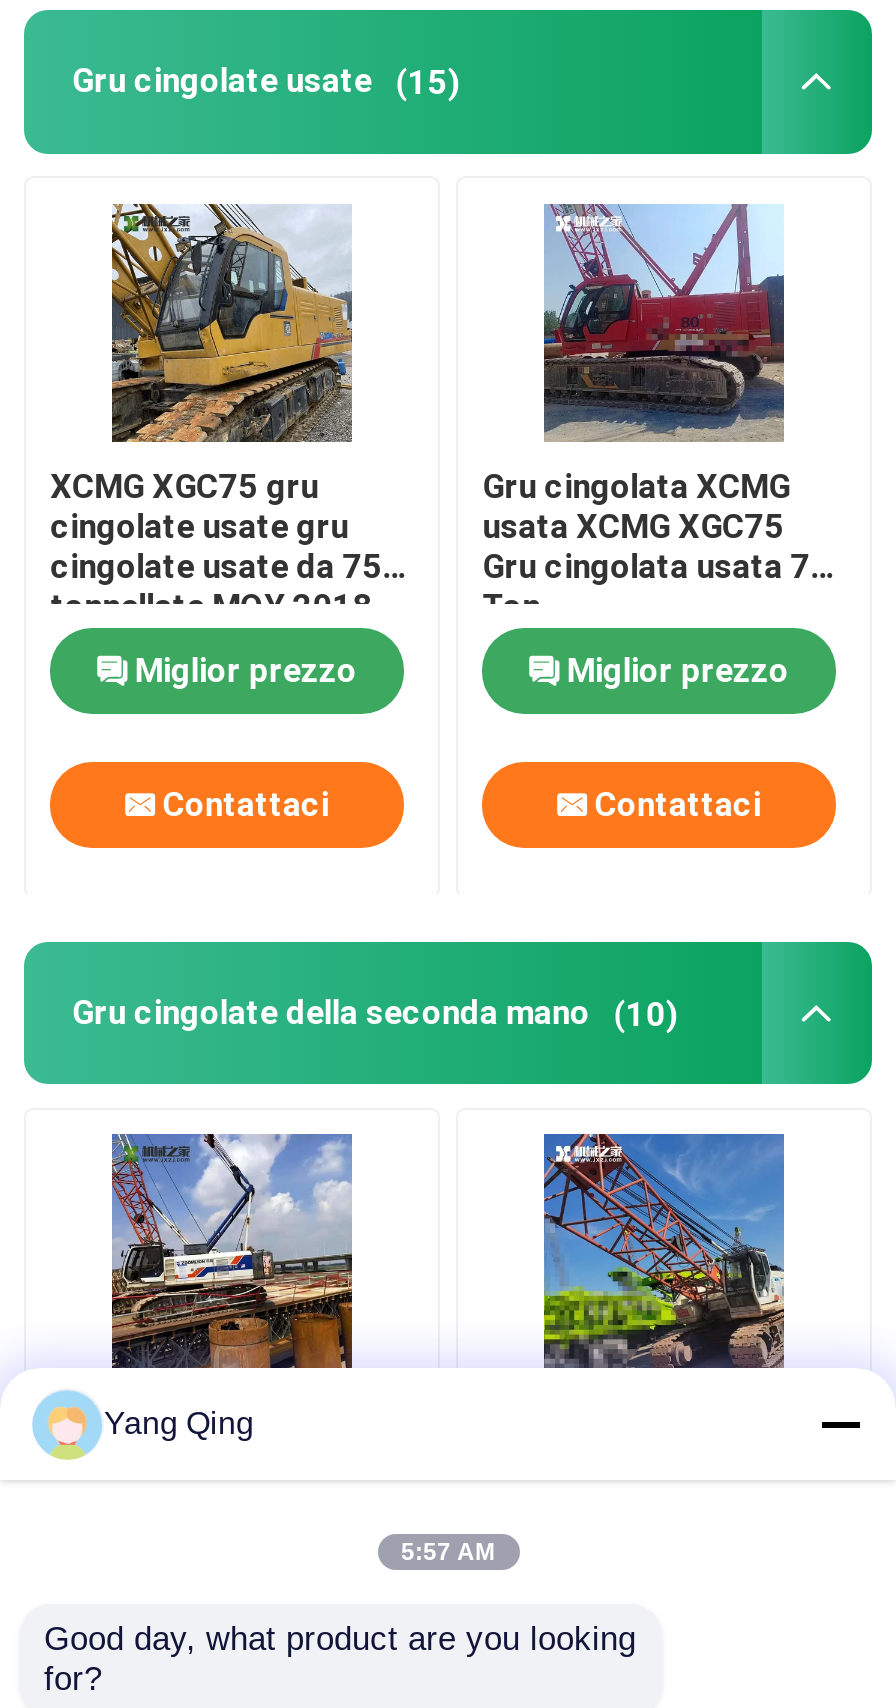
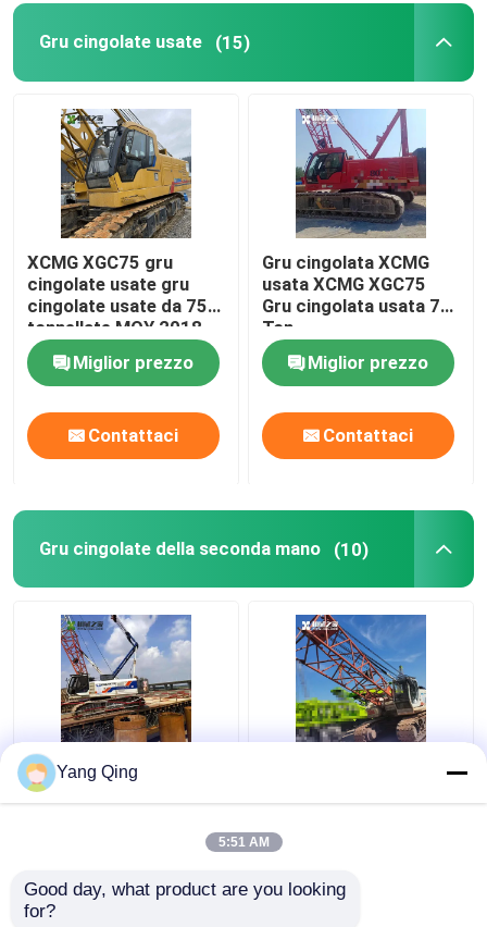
[401,1538,495,1566] 5:57 AM -> [218,835,269,850] 5:51 AM

